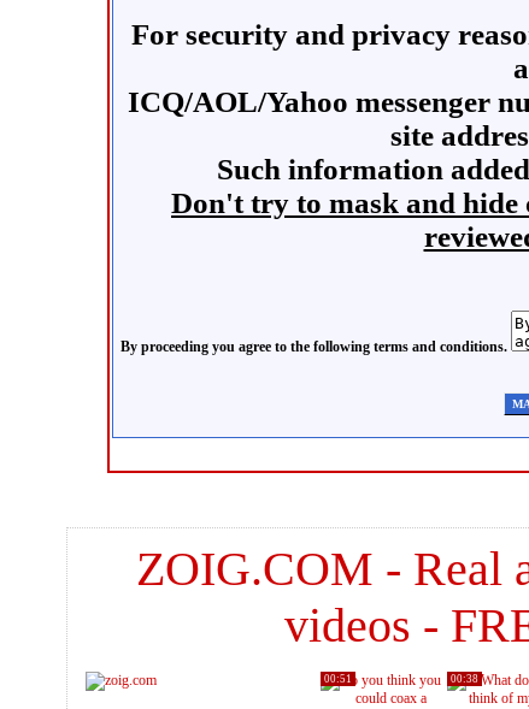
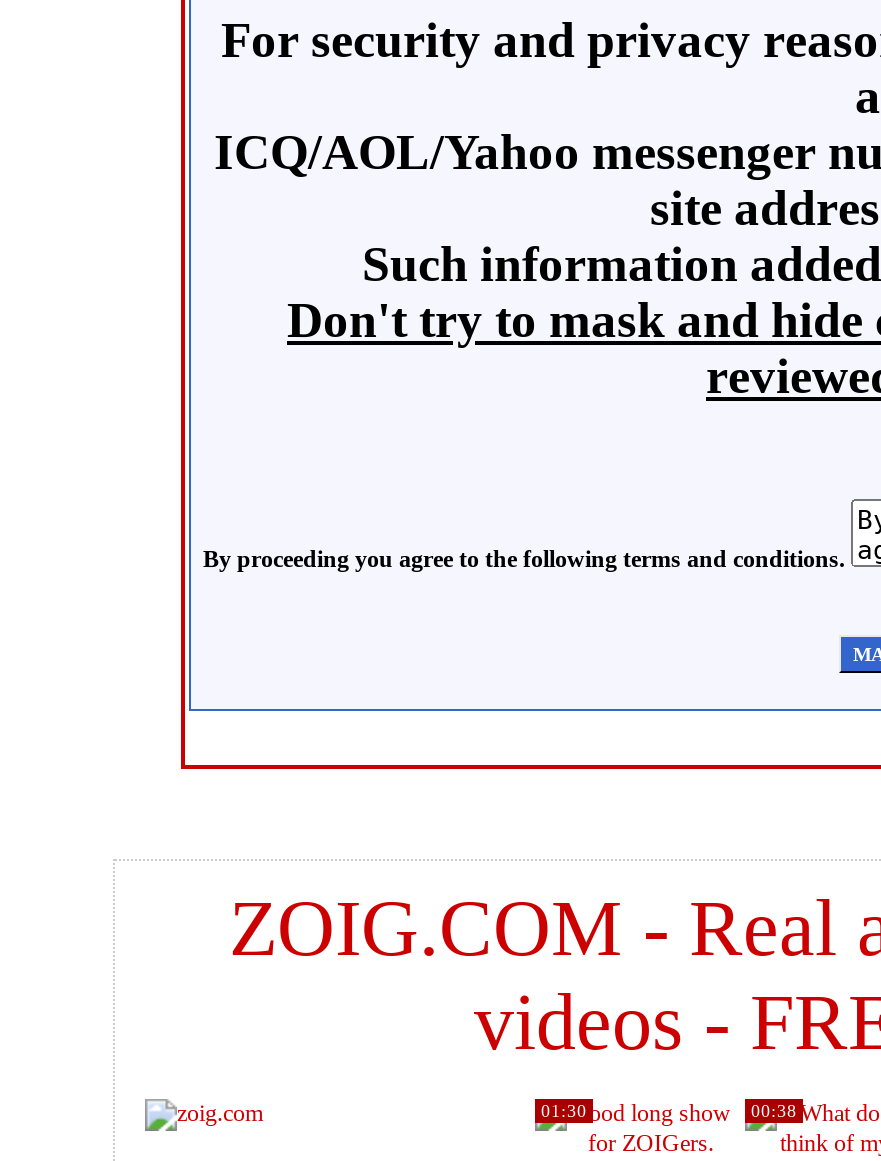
[324,673,352,685] 00:51 -> [541,1101,587,1121] 01:30

